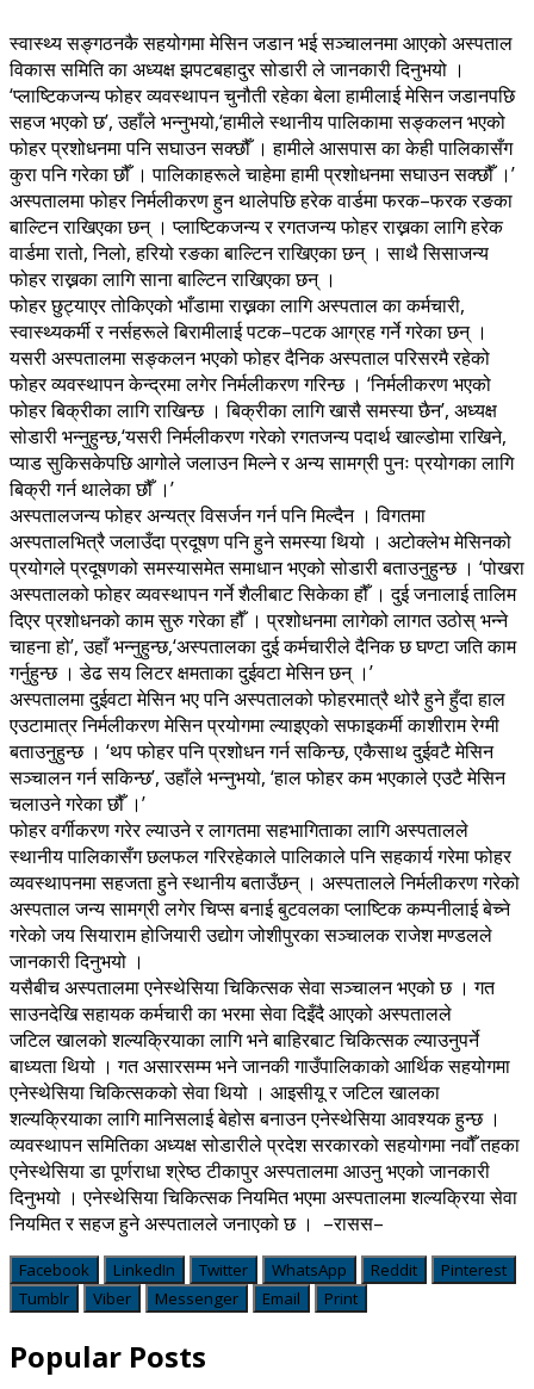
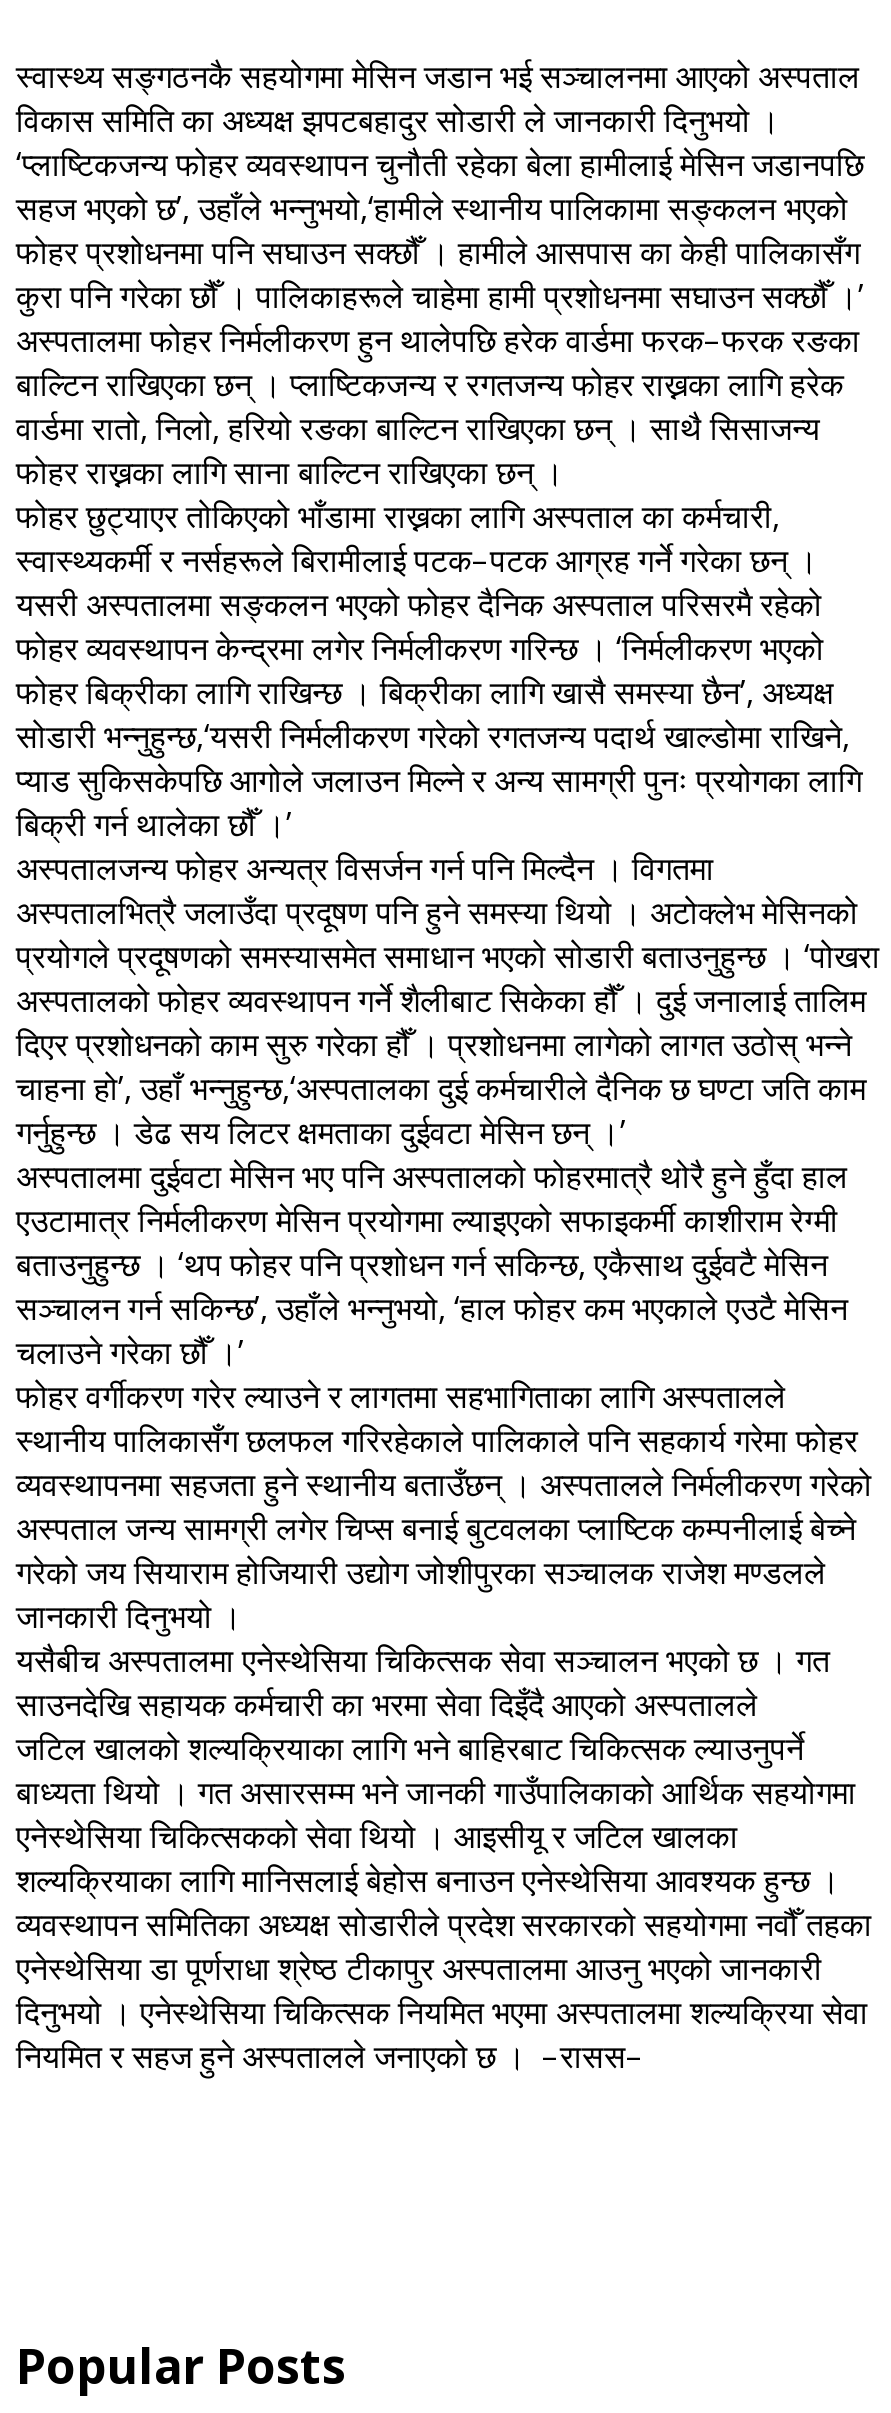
[19,1259,507,1309] Facebook | LinkedIn | Twitter | WhatsApp | Reddit | Pinterest | Tumblr | Viber | Messenger | Email | Print -> none

